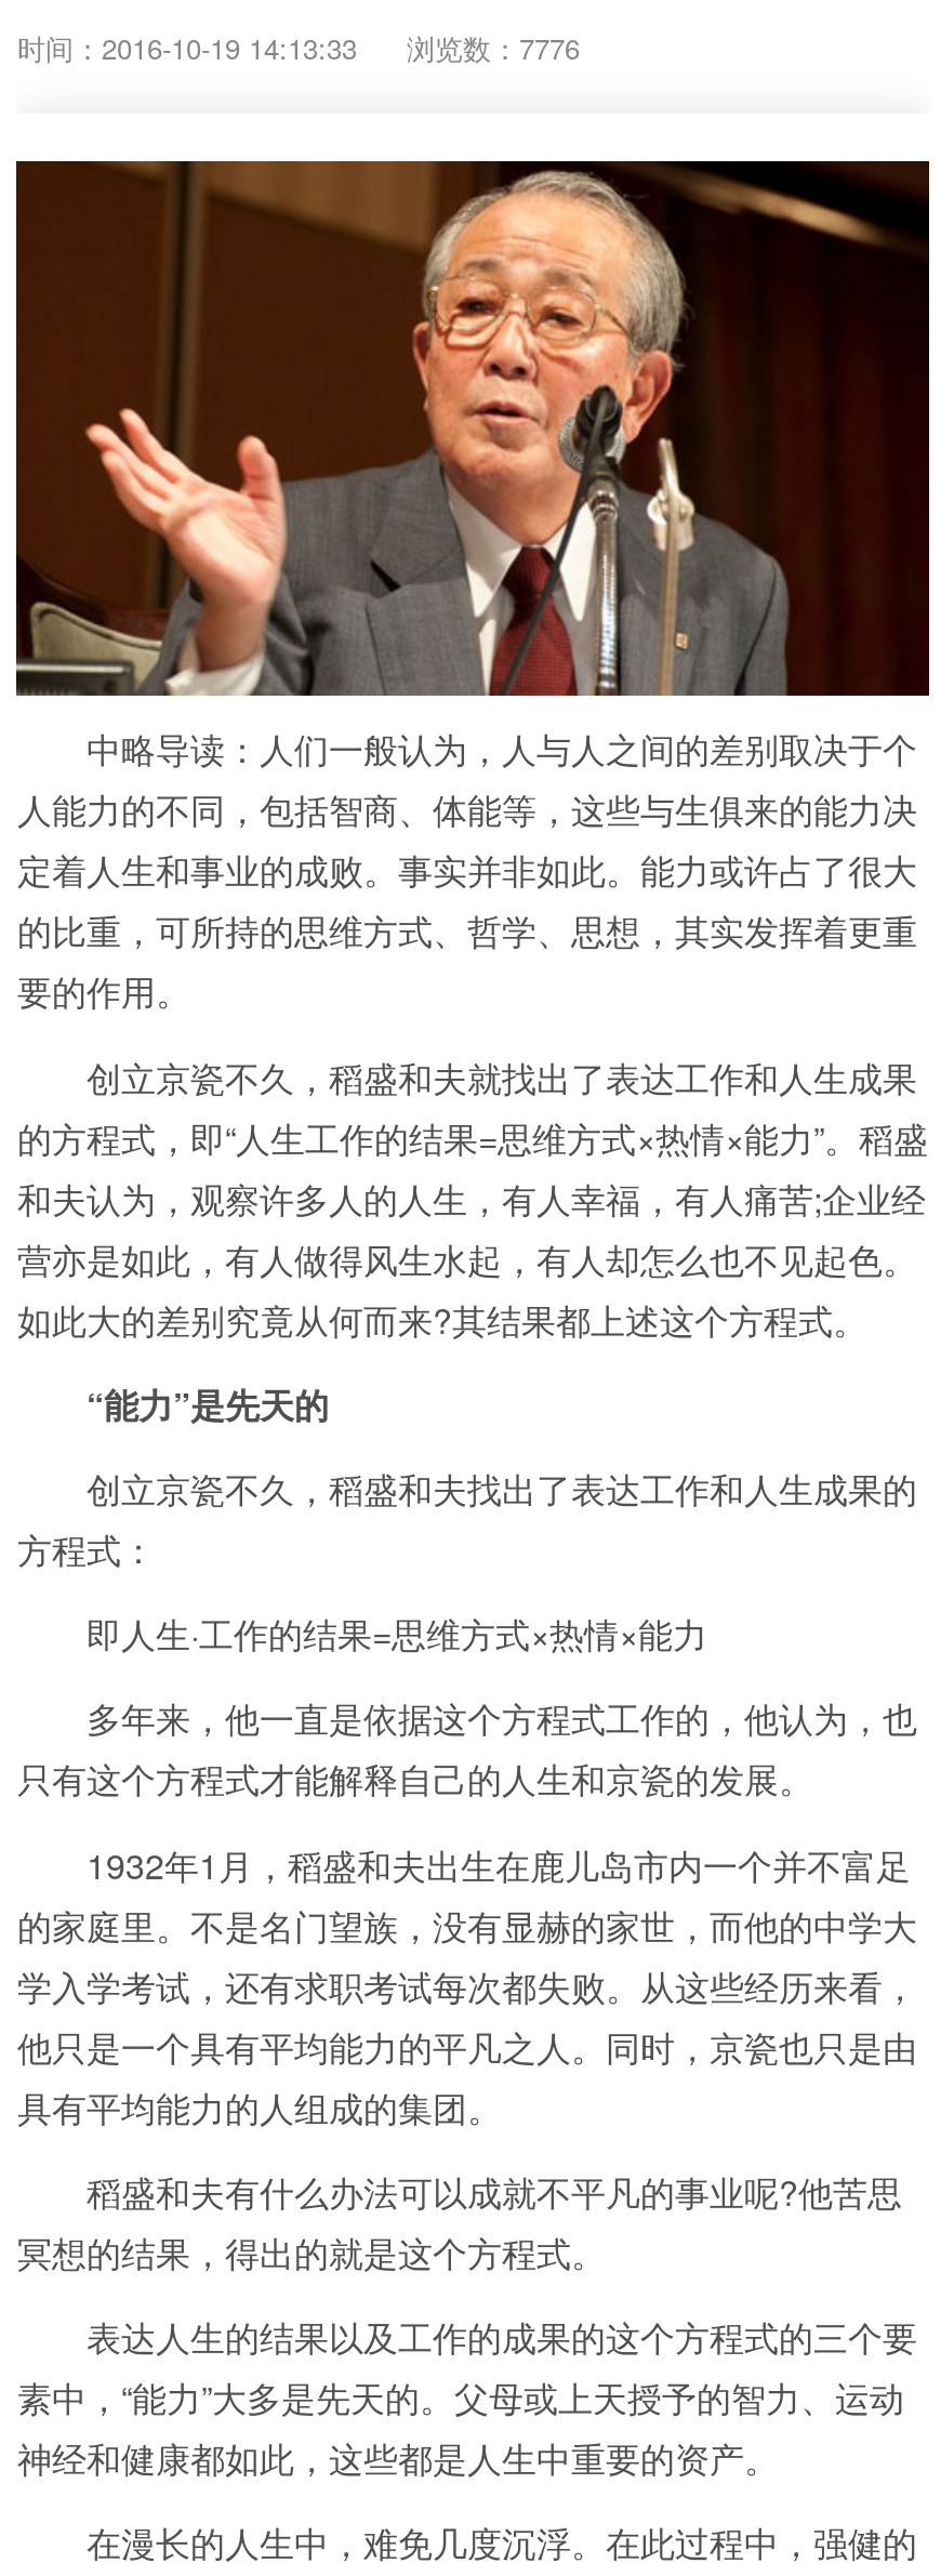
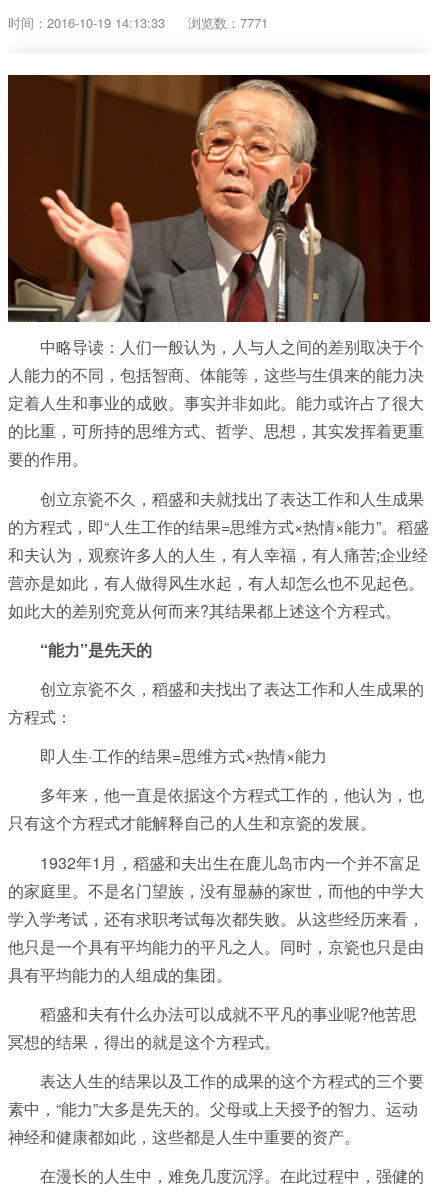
[17,28,580,69] 时间：2016-10-19 14:13:33 浏览数：7776 -> [8,13,268,32] 时间：2016-10-19 14:13:33 浏览数：7771

